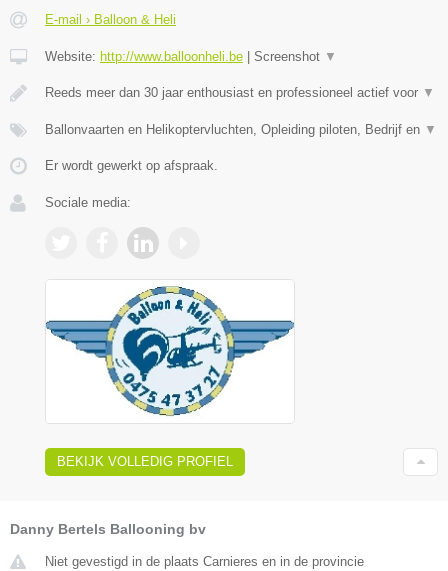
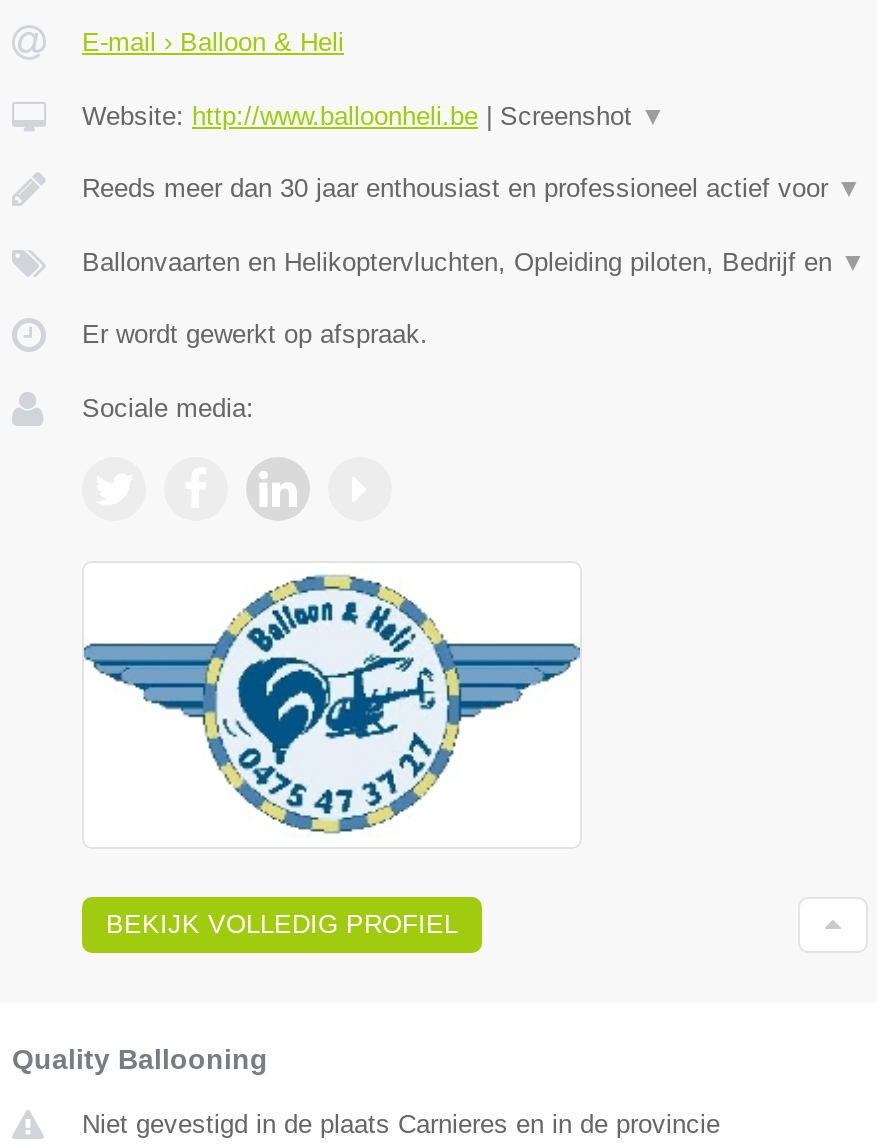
[10,521,206,537] Danny Bertels Ballooning bv -> [12,1044,268,1076] Quality Ballooning

